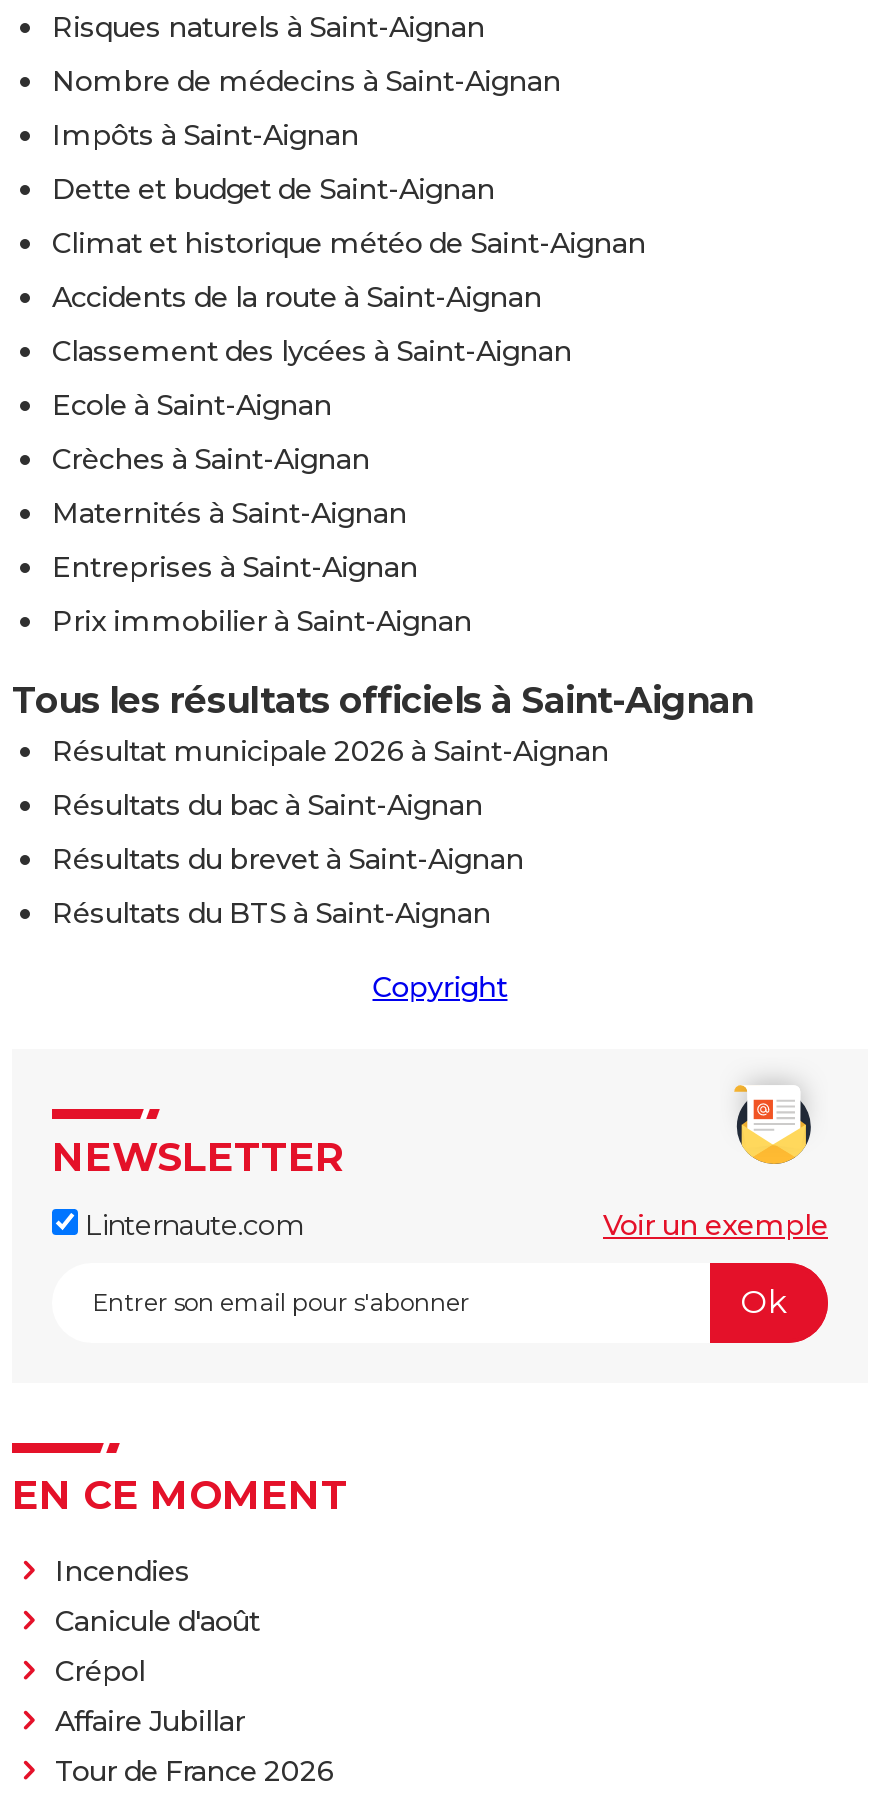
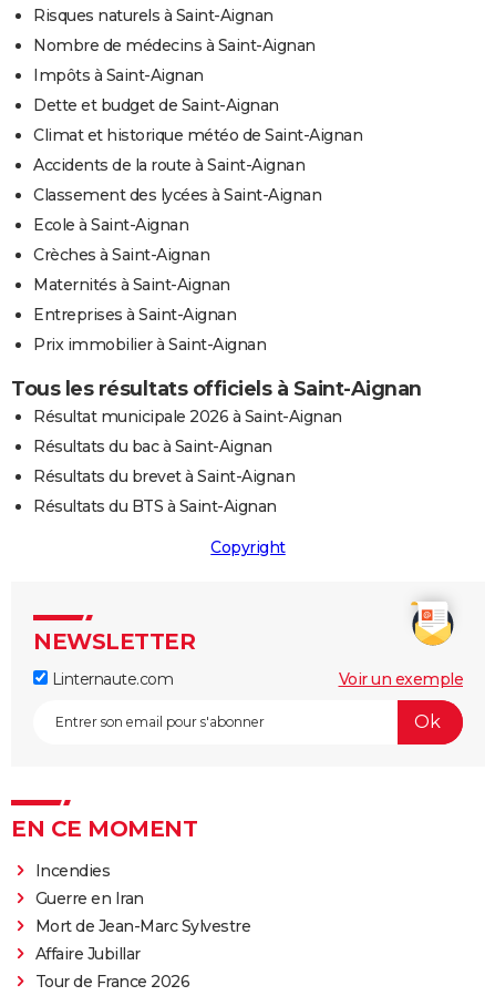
[55,1602,260,1688] Canicule d'août | Crépol -> [35,888,250,936] Guerre en Iran | Mort de Jean-Marc Sylvestre

